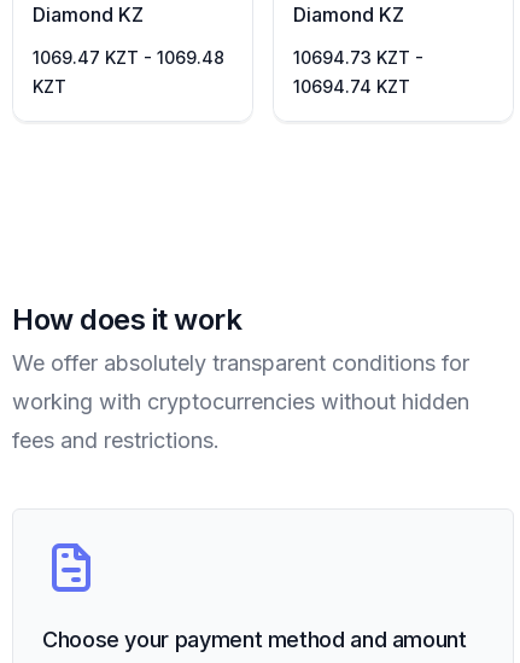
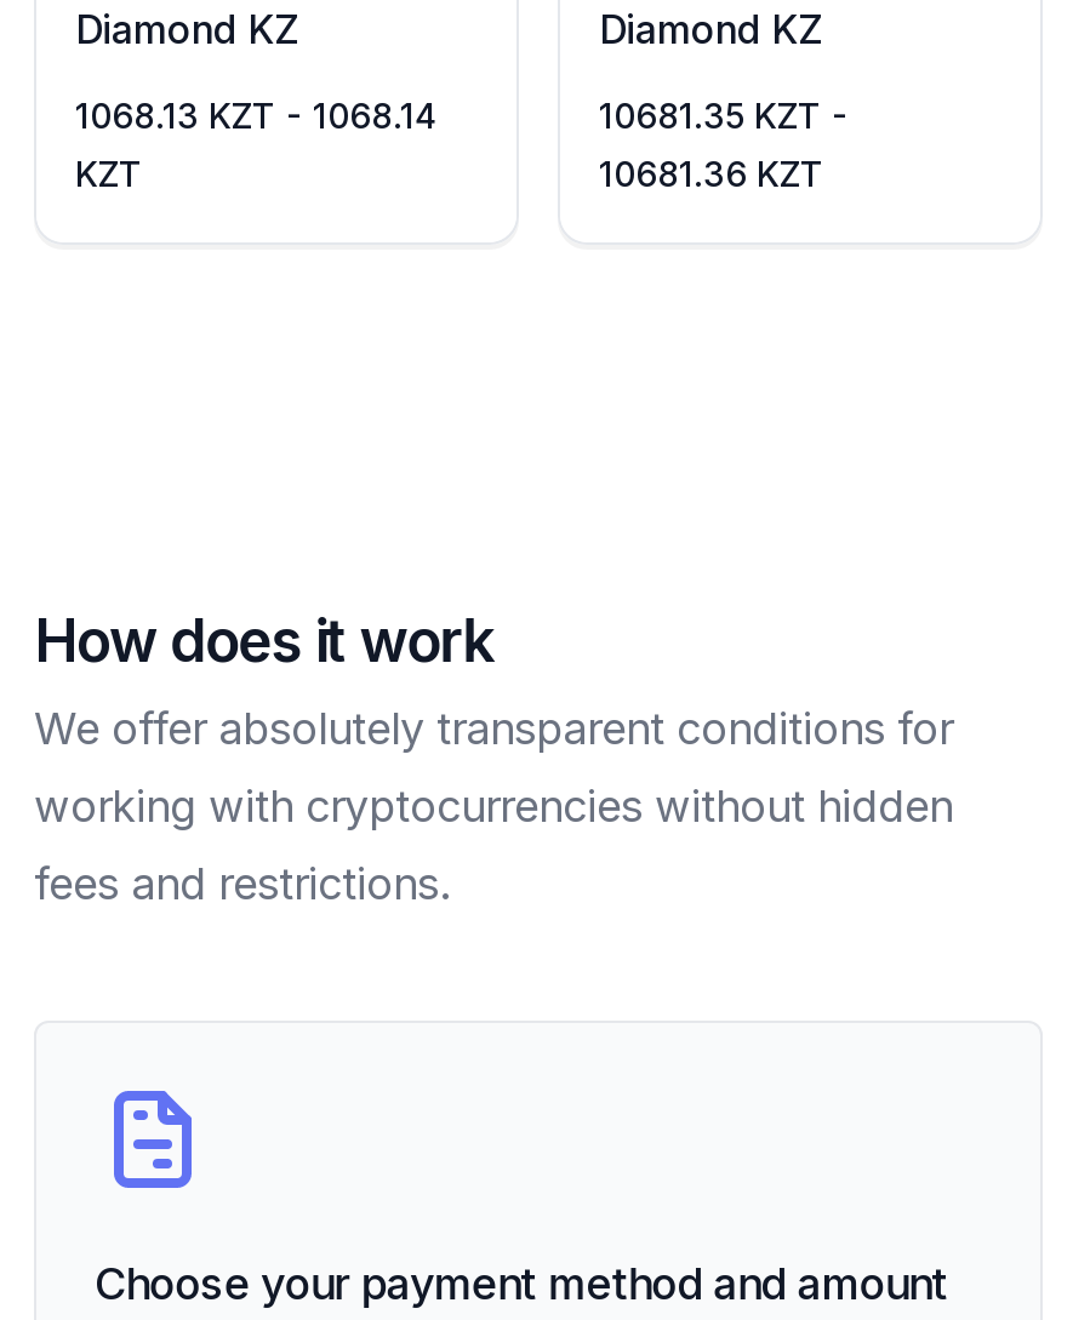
[33,47,224,68] 1069.47 KZT - 1069.48 -> [75,95,439,136] 1068.13 KZT - 1068.14
[293,47,423,68] 10694.73 KZT - -> [599,95,849,136] 10681.35 KZT -
[293,76,410,97] 10694.74 KZT -> [599,153,824,194] 10681.36 KZT

